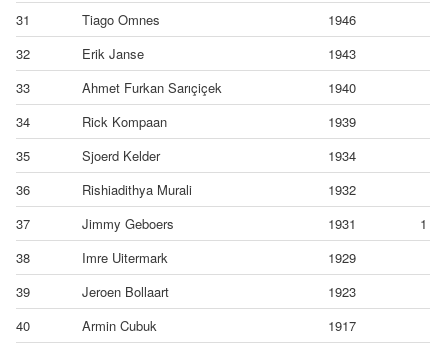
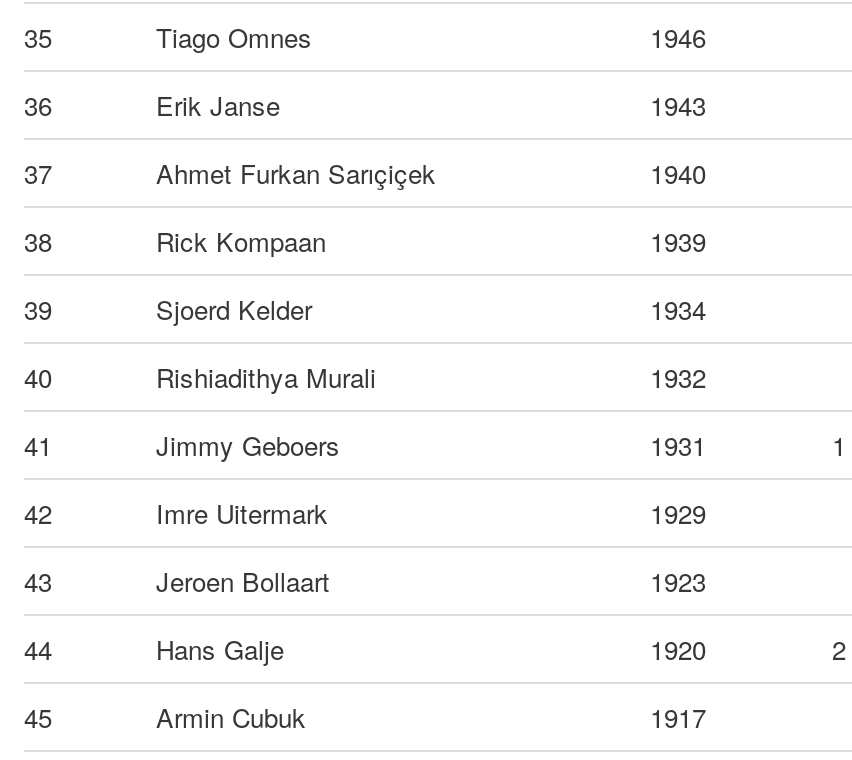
[16,10,30,29] 31 -> [24,18,52,56] 35
[16,44,30,63] 32 -> [24,86,52,124] 36
[16,78,30,97] 33 -> [24,154,52,192] 37
[16,112,30,131] 34 -> [24,222,52,260] 38
[16,146,30,165] 35 -> [24,290,52,328] 39
[16,180,30,199] 36 -> [24,358,52,396] 40
[16,214,30,233] 37 -> [24,426,52,464] 41
[16,248,30,267] 38 -> [24,494,52,532] 42
[16,282,30,301] 39 -> [24,562,52,600] 43
[16,316,30,335] 40 -> [24,630,846,736] 44 | Hans Galje | 1920 | 2 | 45

